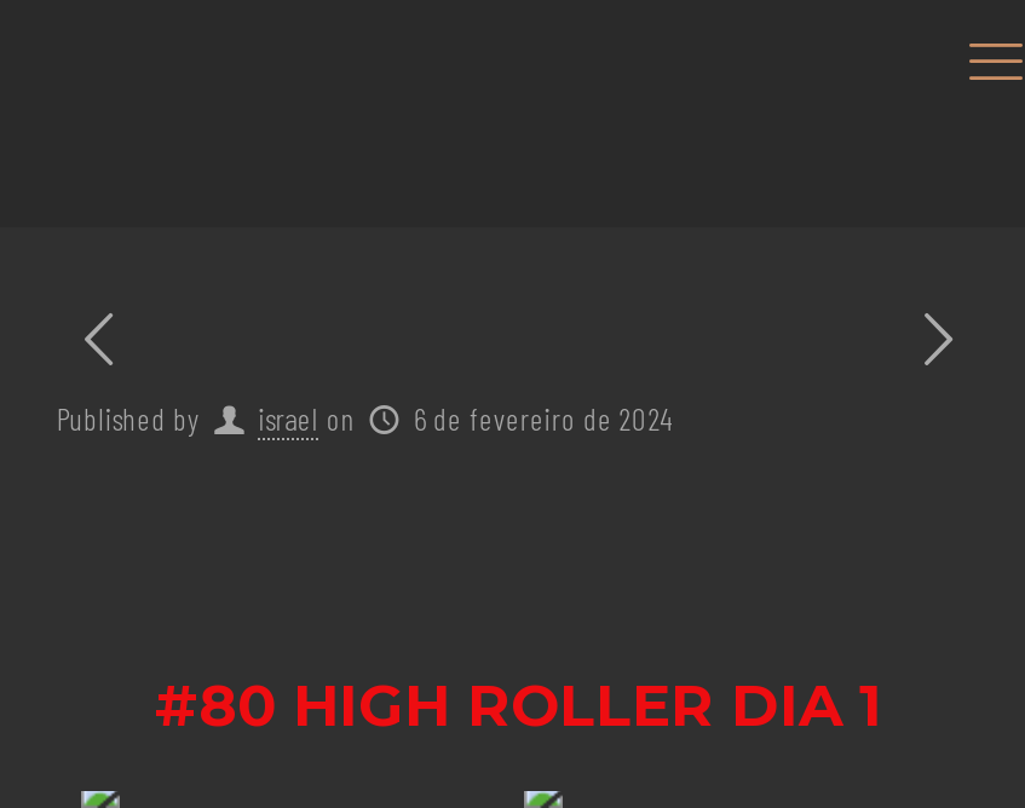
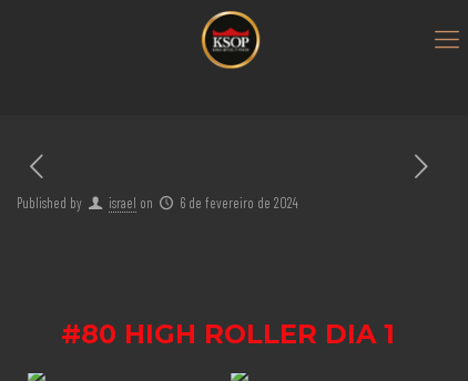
none -> [201,10,262,70] [image]

